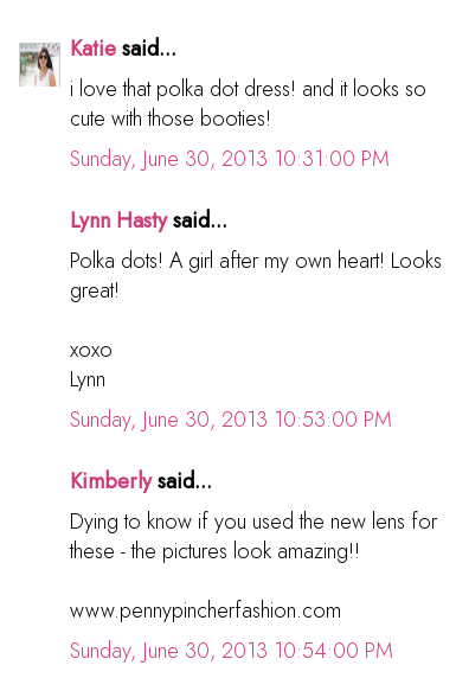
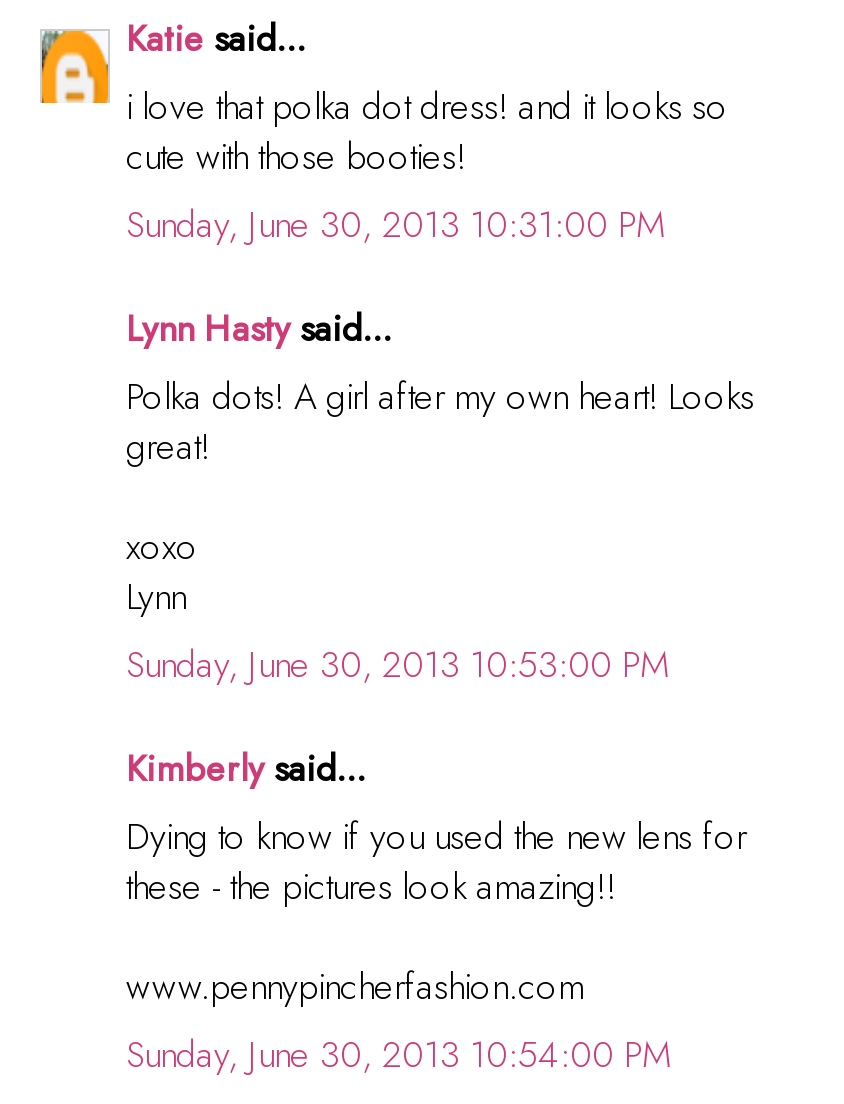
[19,43,60,88] [image] -> [40,29,110,105] [image]

